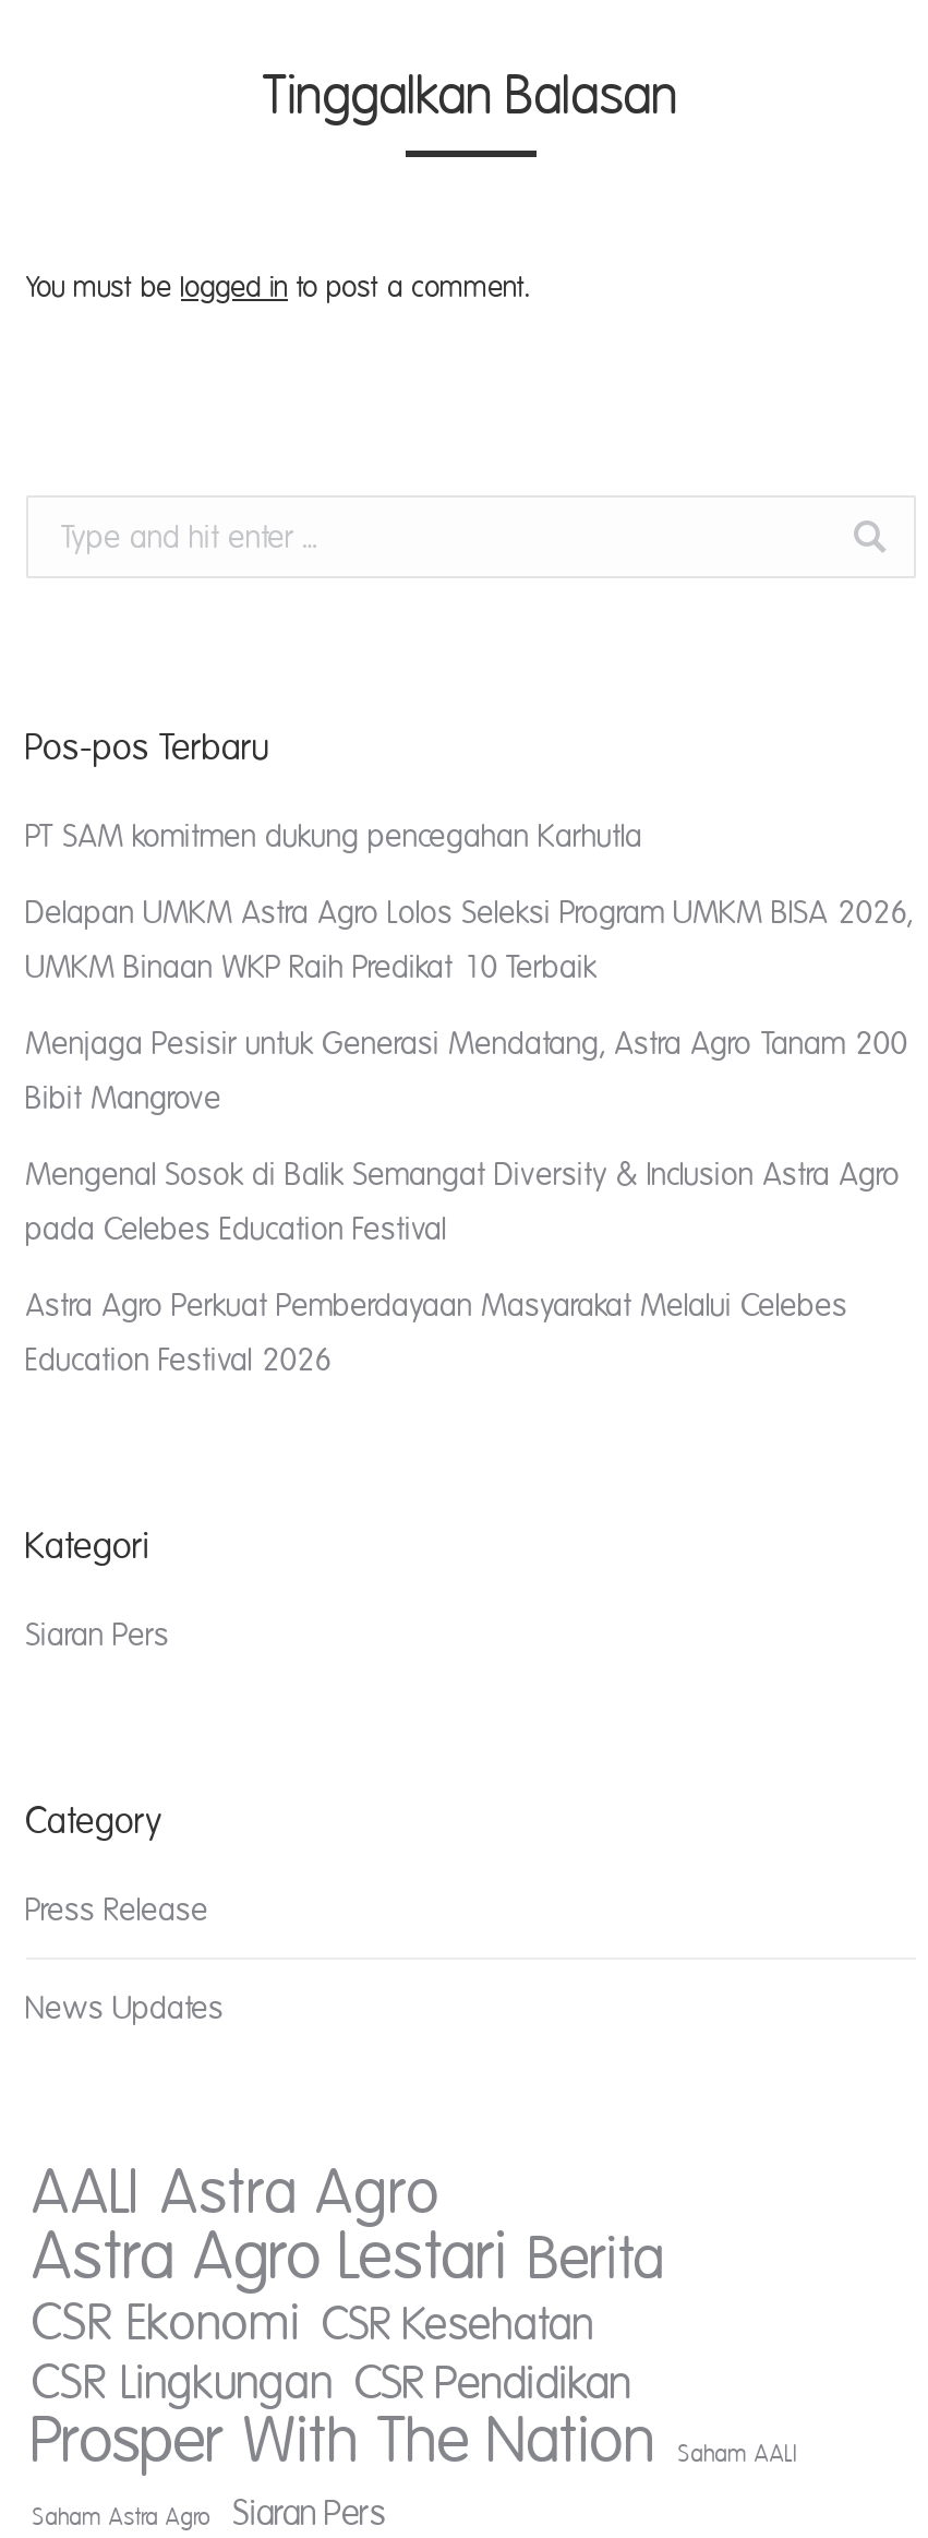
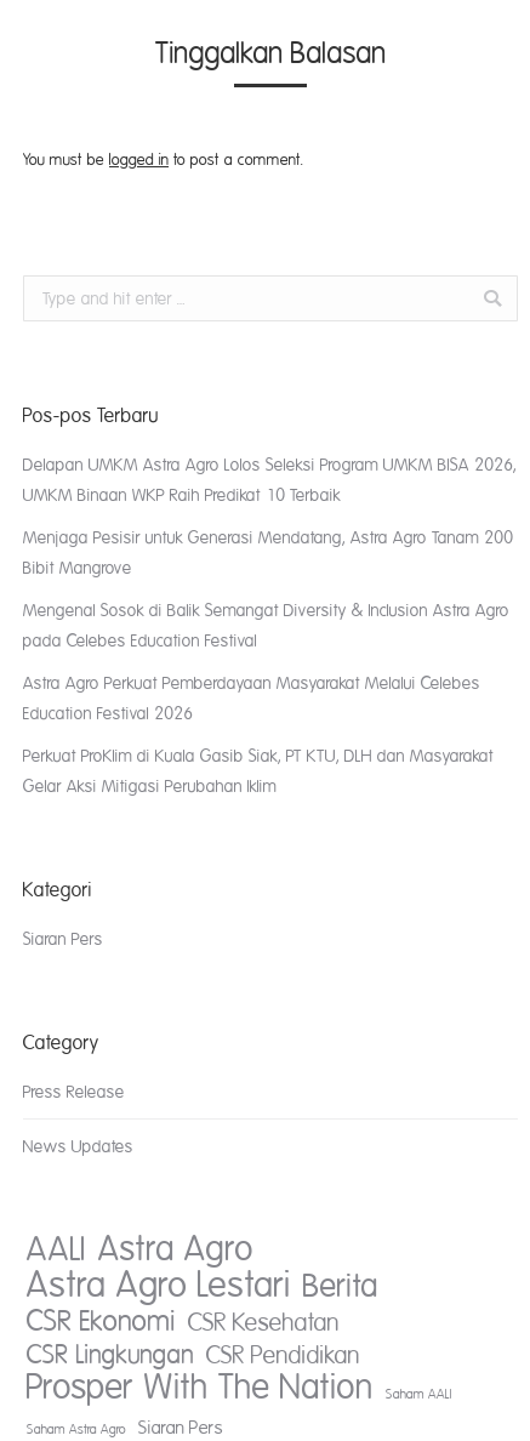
[26,821,643,853] PT SAM komitmen dukung pencegahan Karhutla -> none
moved [26,897,914,1377] -> [23,456,517,723]: Delapan UMKM Astra Agro Lolos Seleksi Program UMKM BISA 2026, | UMKM Binaan WKP Raih Predikat 10 Terbaik | Menjaga Pesisir untuk Generasi Mendatang, Astra Agro Tanam 200 | Bibit Mangrove | Mengenal Sosok di Balik Semangat Diversity & Inclusion Astra Agro | pada Celebes Education Festival | Astra Agro Perkuat Pemberdayaan Masyarakat Melalui Celebes | Education Festival 2026
none -> [23,747,494,796] Perkuat ProKlim di Kuala Gasib Siak, PT KTU, DLH dan Masyarakat | Gelar Aksi Mitigasi Perubahan Iklim

